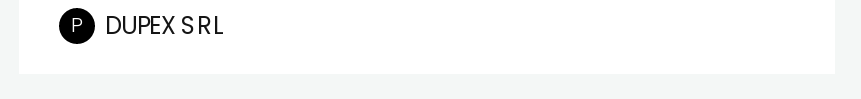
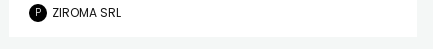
[105,8,223,42] DUPEX SRL -> [52,4,121,21] ZIROMA SRL

